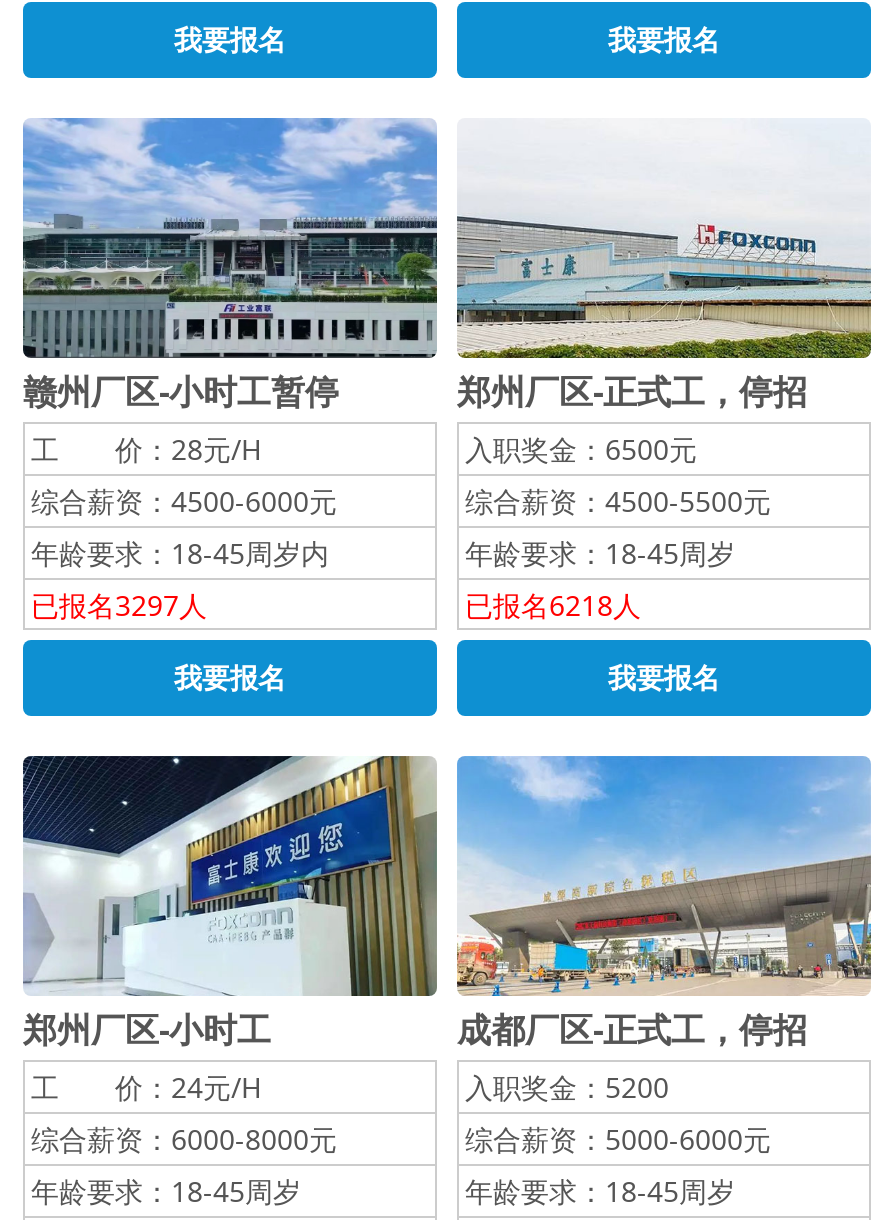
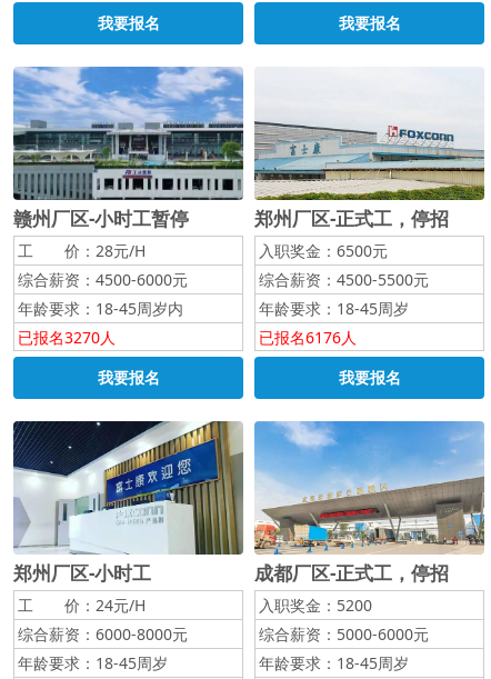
[31,586,207,624] 已报名3297人 -> [18,327,116,348] 已报名3270人
[465,586,641,624] 已报名6218人 -> [259,327,357,348] 已报名6176人

